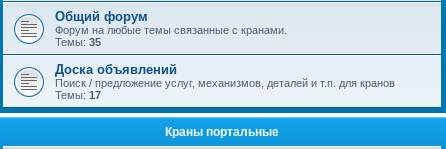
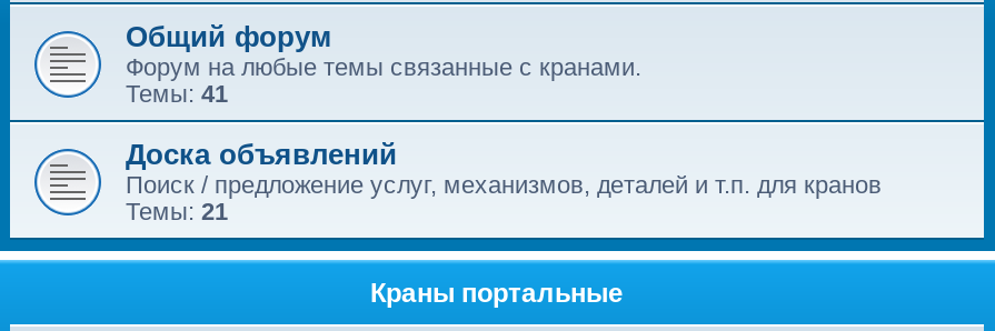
[55,36,101,48] Темы: 35 -> [126,80,228,107] Темы: 41
[55,89,101,101] Темы: 17 -> [126,198,228,224] Темы: 21

